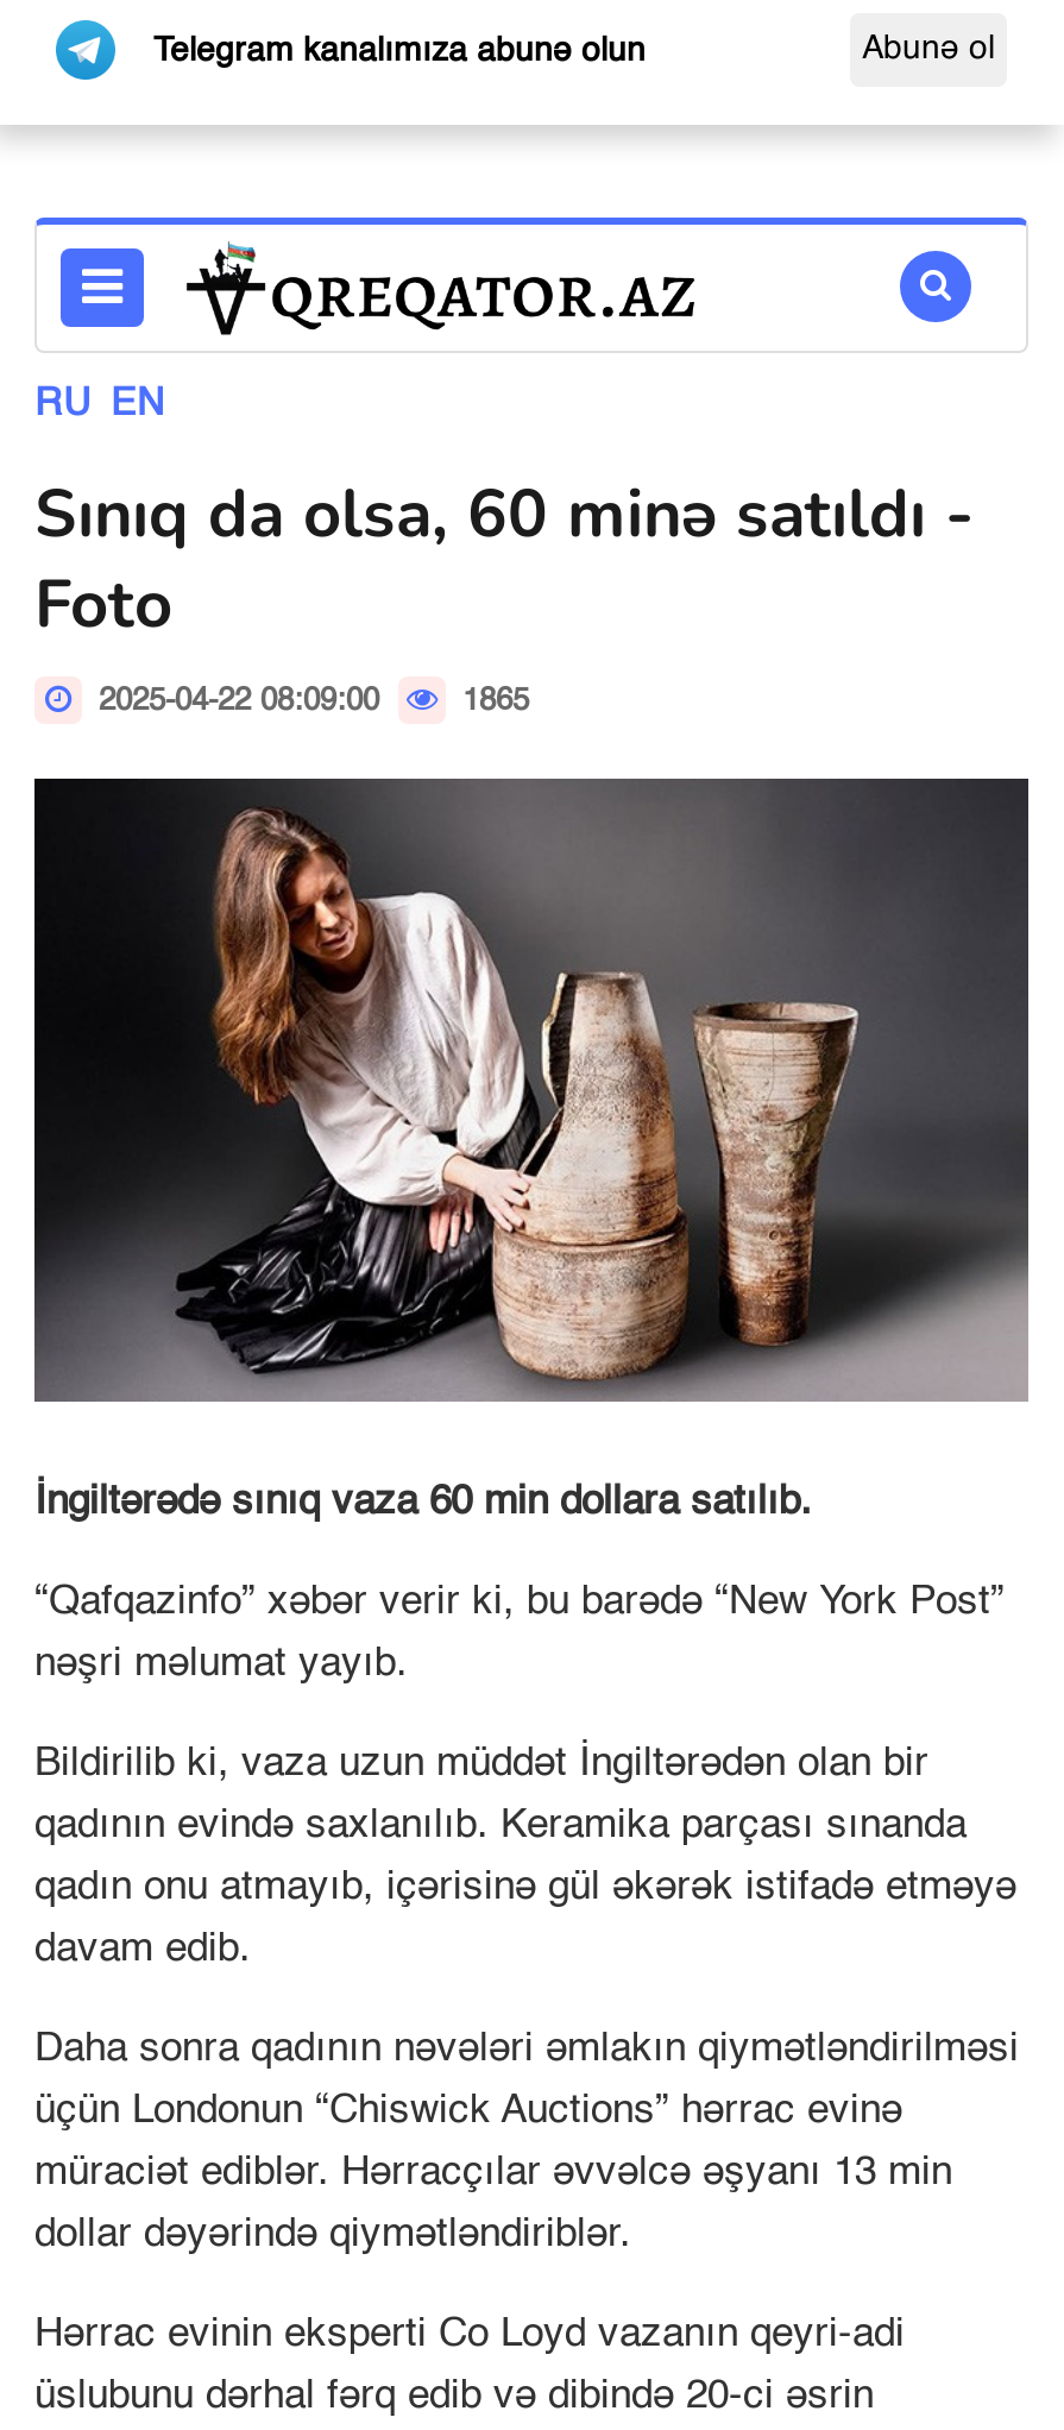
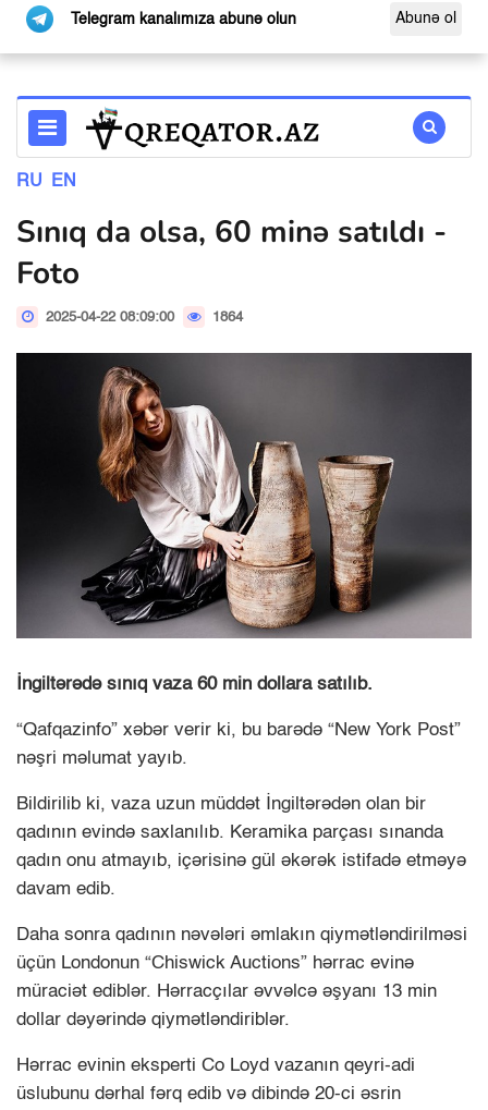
[453,686,529,717] 1865 -> [208,310,243,325] 1864

